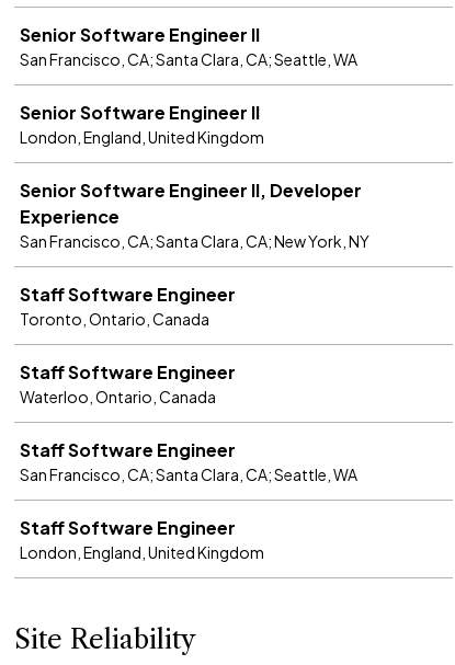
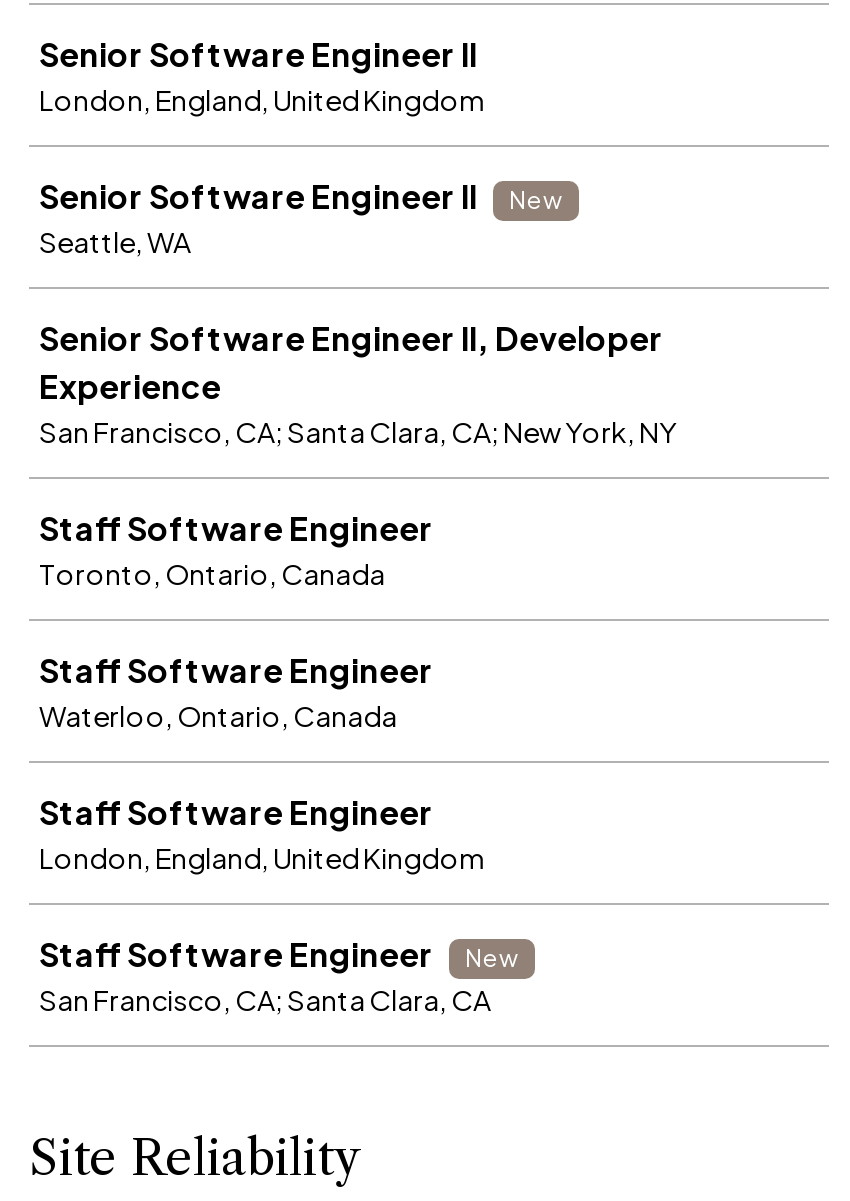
[20,49,357,69] San Francisco, CA; Santa Clara, CA; Seattle, WA -> [39,81,485,117] London, England, United Kingdom
[20,127,264,147] London, England, United Kingdom -> [39,185,563,259] New | Seattle, WA
[20,465,357,484] San Francisco, CA; Santa Clara, CA; Seattle, WA -> [39,839,485,875] London, England, United Kingdom
[20,542,264,562] London, England, United Kingdom -> [39,943,519,1017] New | San Francisco, CA; Santa Clara, CA

